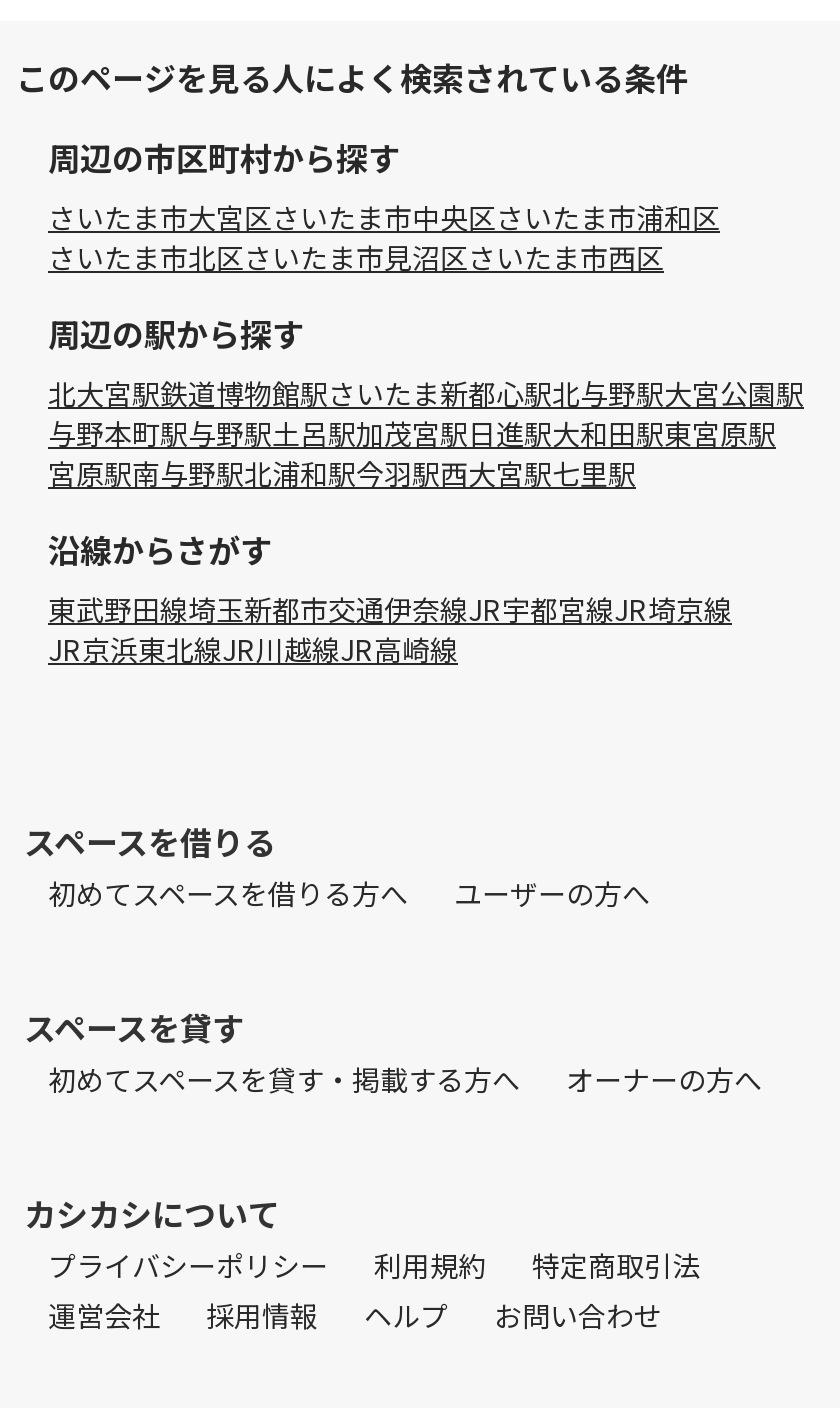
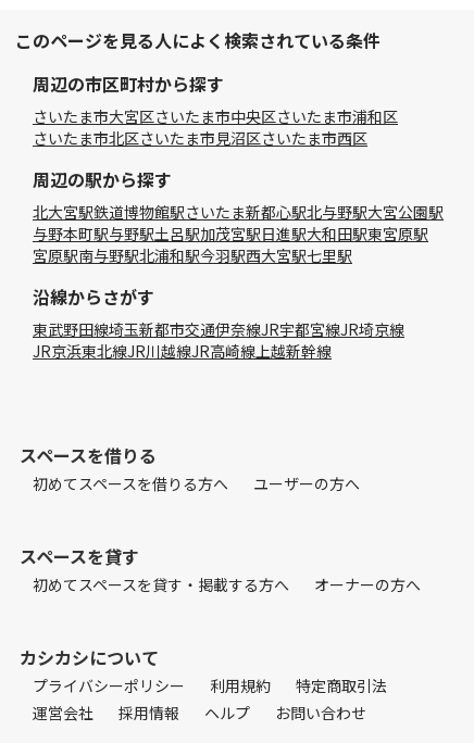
[48,630,458,670] JR京浜東北線JR川越線JR高崎線 -> [33,340,332,362] JR京浜東北線JR川越線JR高崎線上越新幹線

